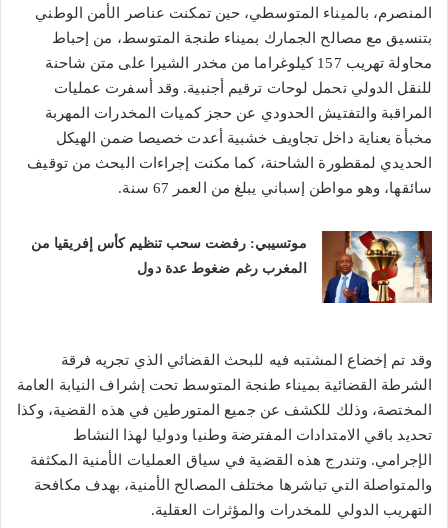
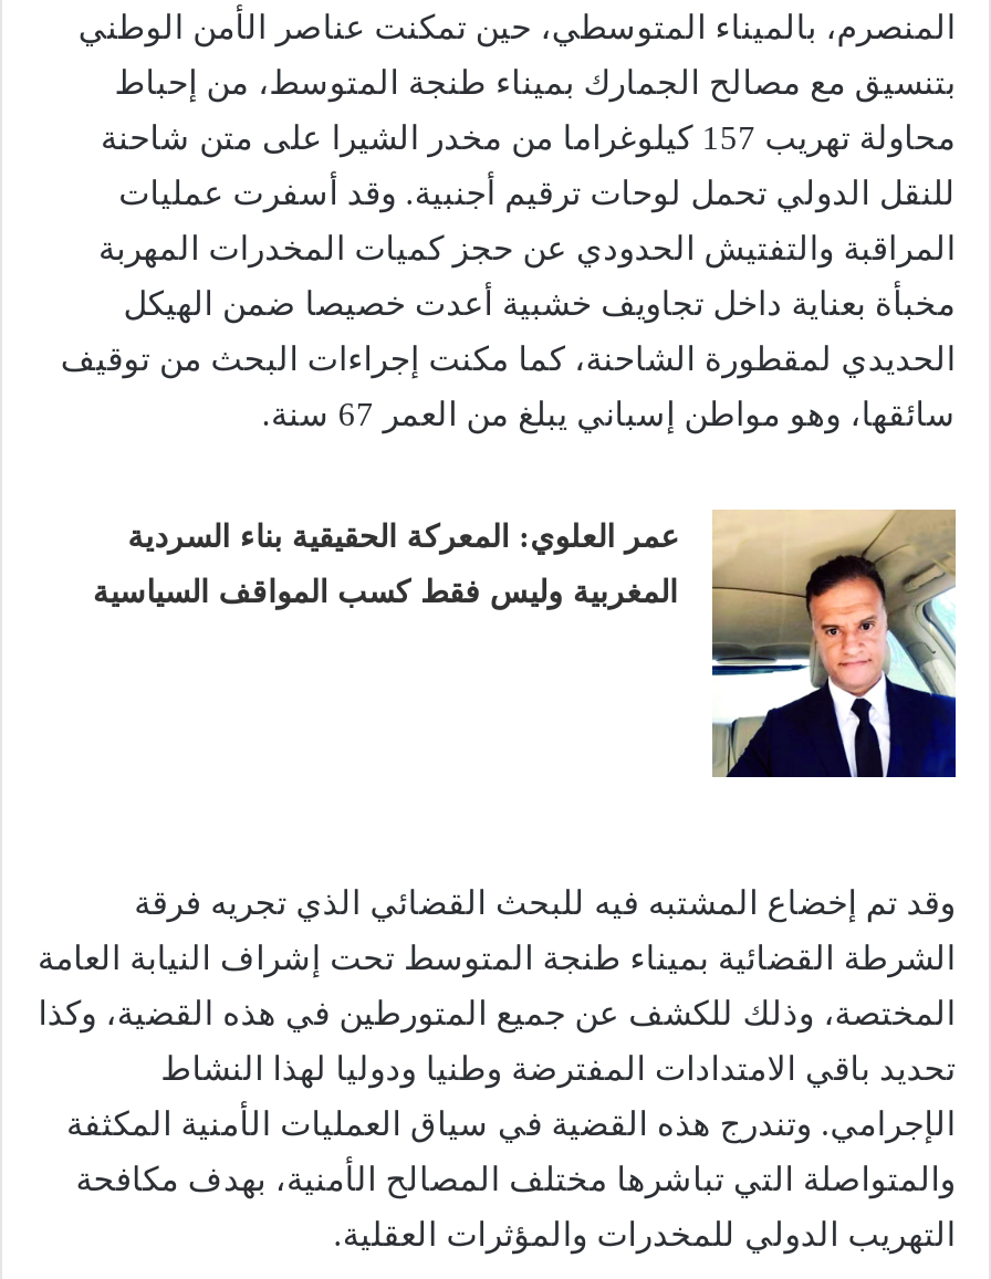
[31,230,433,304] [image] | موتسيبي: رفضت سحب تنظيم كأس إفريقيا من -> [127,507,958,779] [image] | عمر العلوي: المعركة الحقيقية بناء السردية
[137,261,307,276] المغرب رغم ضغوط عدة دول -> [93,576,678,609] المغربية وليس فقط كسب المواقف السياسية

